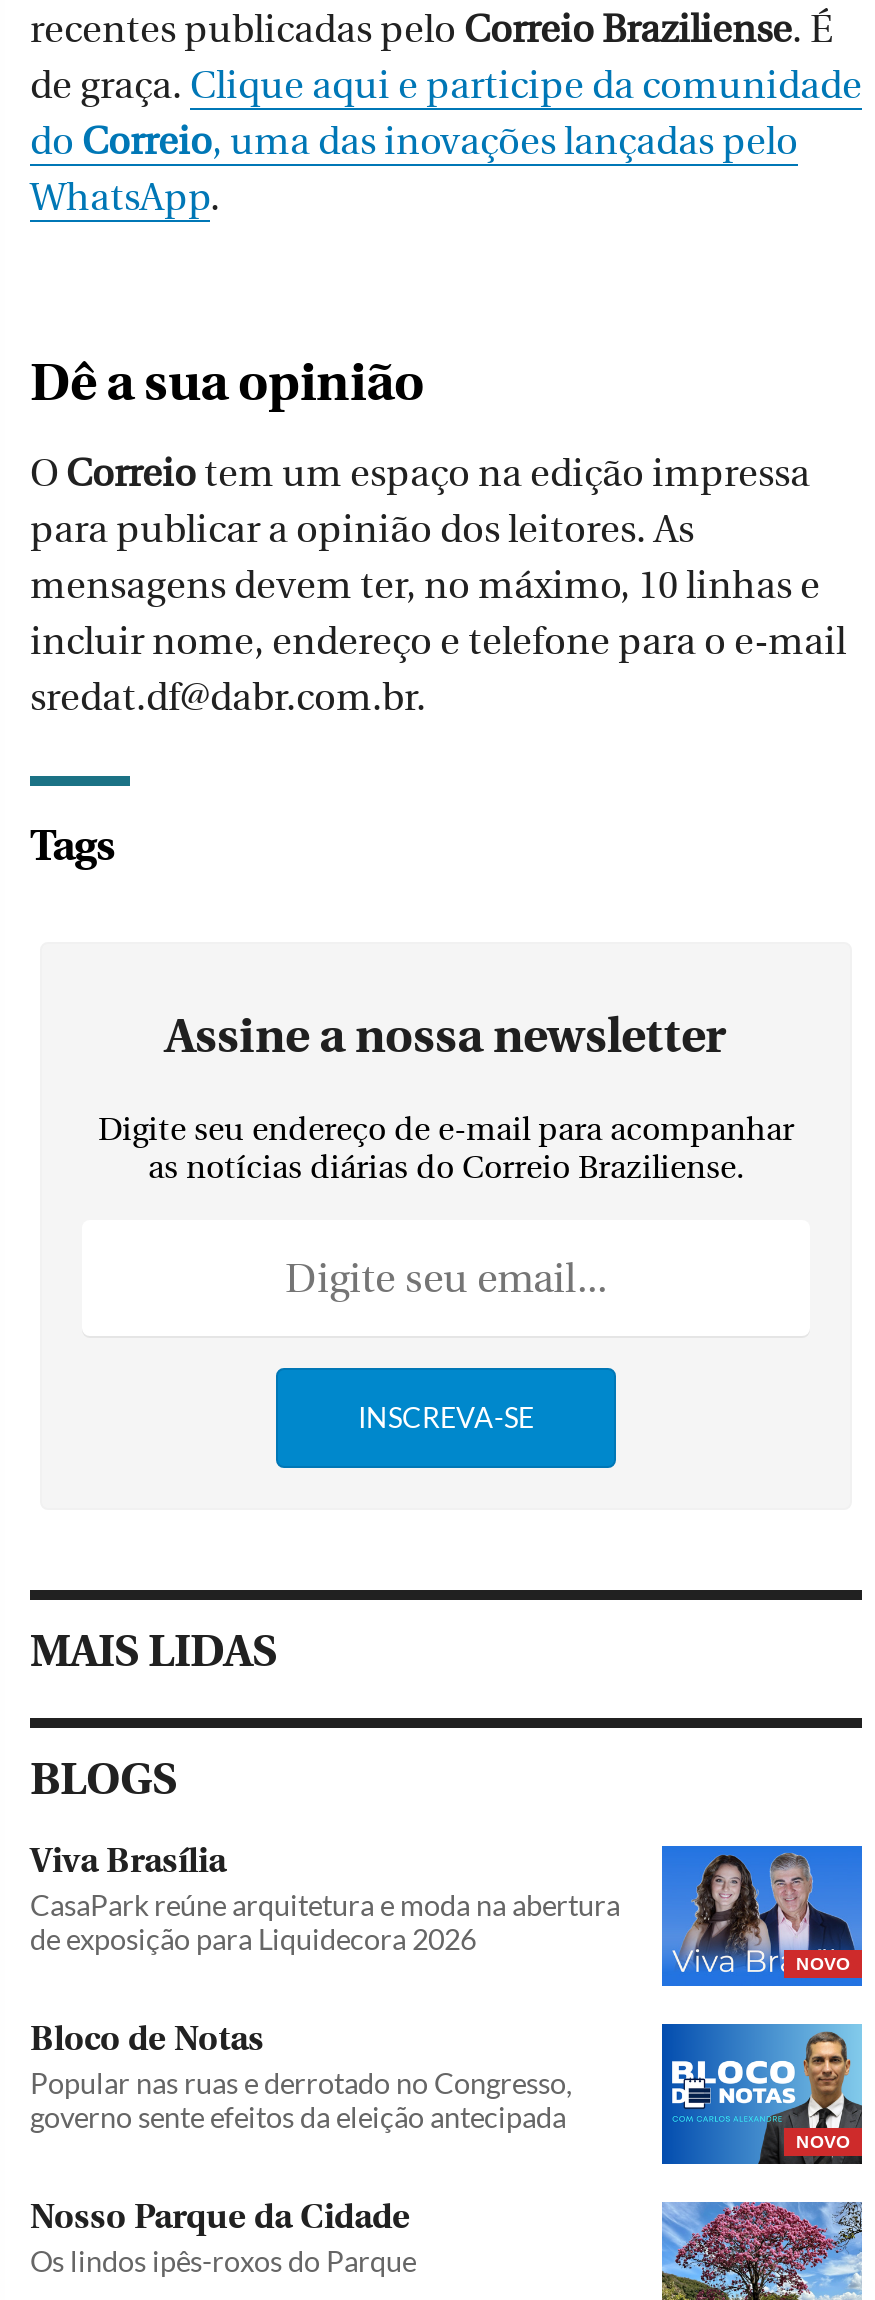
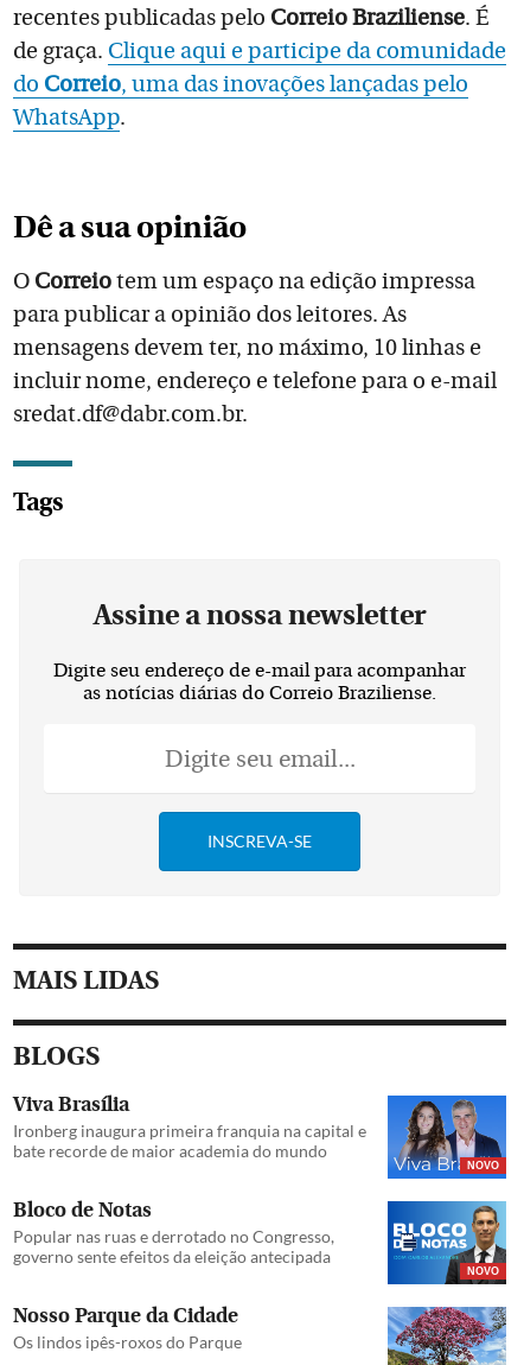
[30,1887,620,1955] CasaPark reúne arquitetura e moda na abertura | de exposição para Liquidecora 2026 -> [13,1120,366,1160] Ironberg inaugura primeira franquia na capital e | bate recorde de maior academia do mundo

